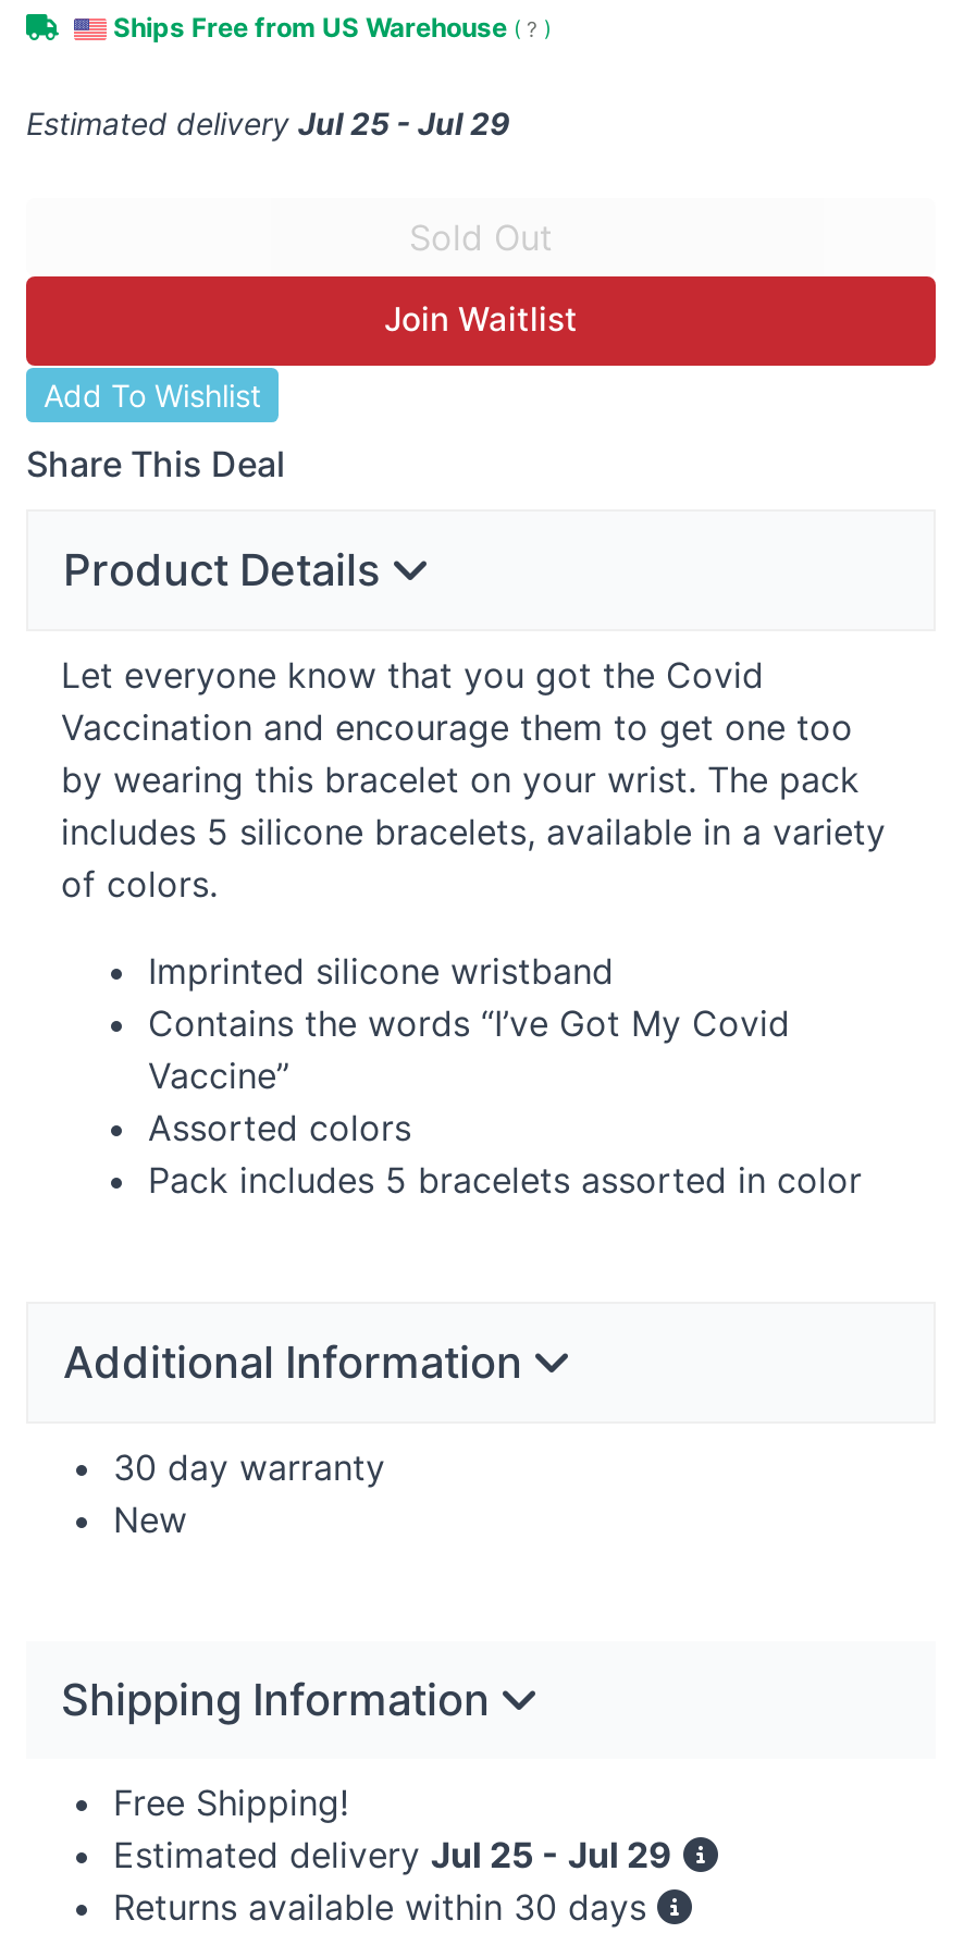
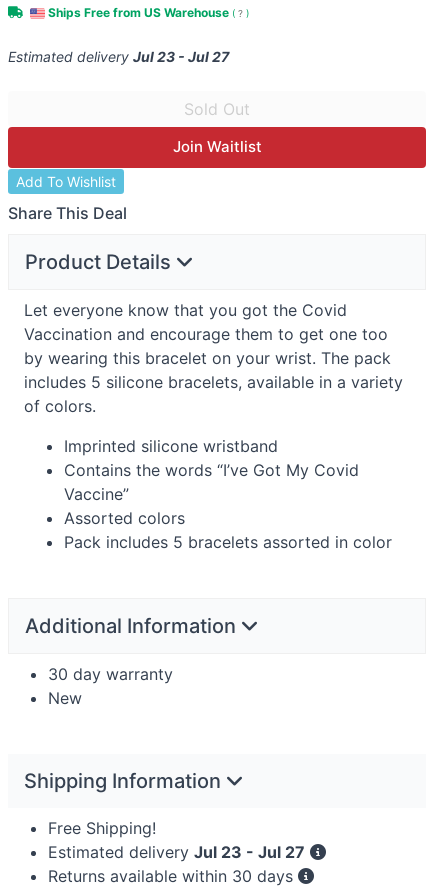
[26,104,509,141] Estimated delivery Jul 25 - Jul 29 -> [8,48,229,65] Estimated delivery Jul 23 - Jul 27
[113,1832,672,1876] Estimated delivery Jul 25 - Jul 29 -> [48,842,305,862] Estimated delivery Jul 23 - Jul 27

